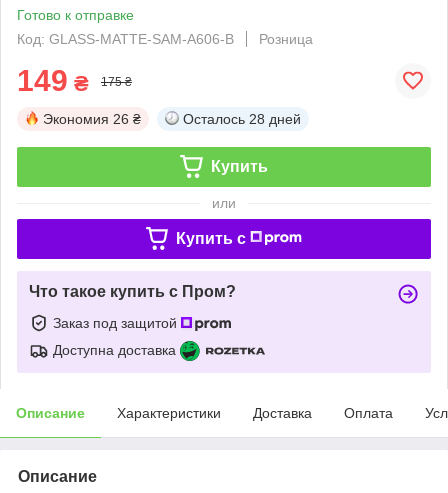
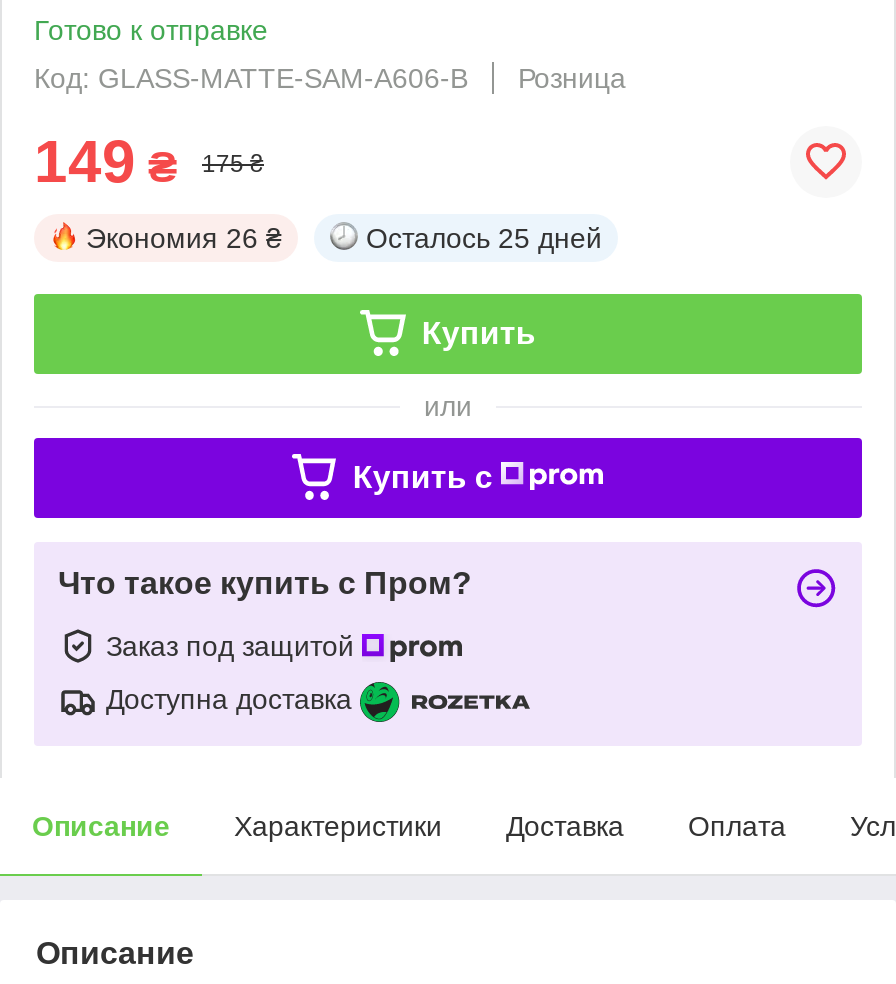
[183,111,301,127] Осталось 28 дней -> [366,222,602,254] Осталось 25 дней

